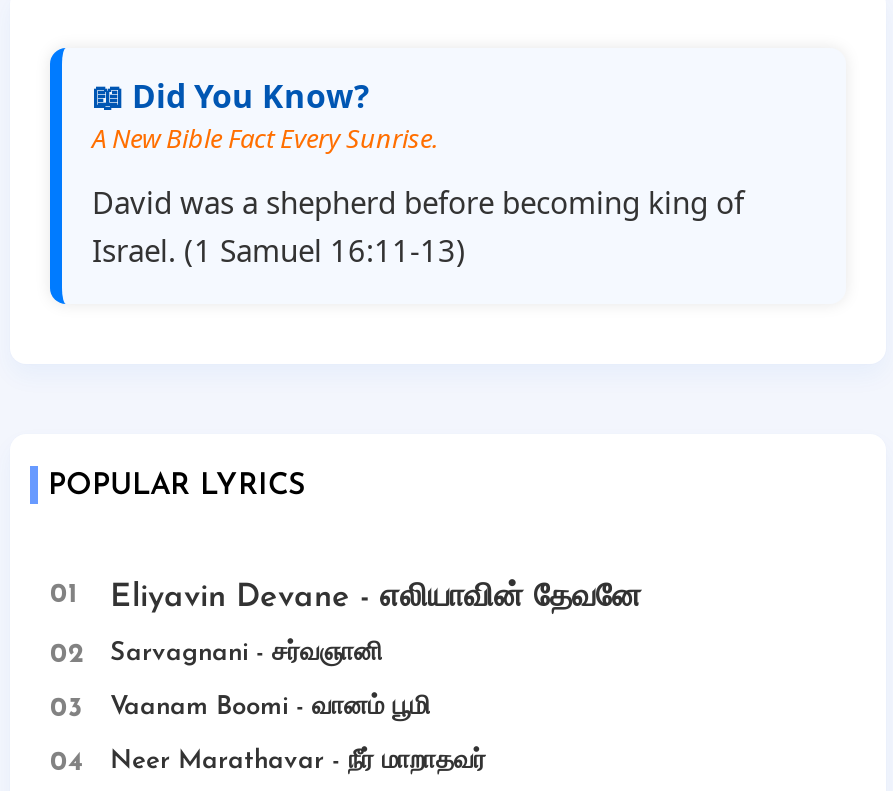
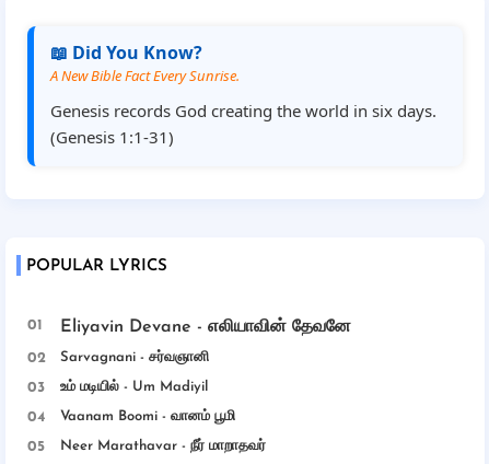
[92,182,744,270] David was a shepherd before becoming king of | Israel. (1 Samuel 16:11-13) -> [50,100,436,148] Genesis records God creating the world in six days. | (Genesis 1:1-31)
none -> [60,380,208,394] உம் மடியில் - Um Madiyil

